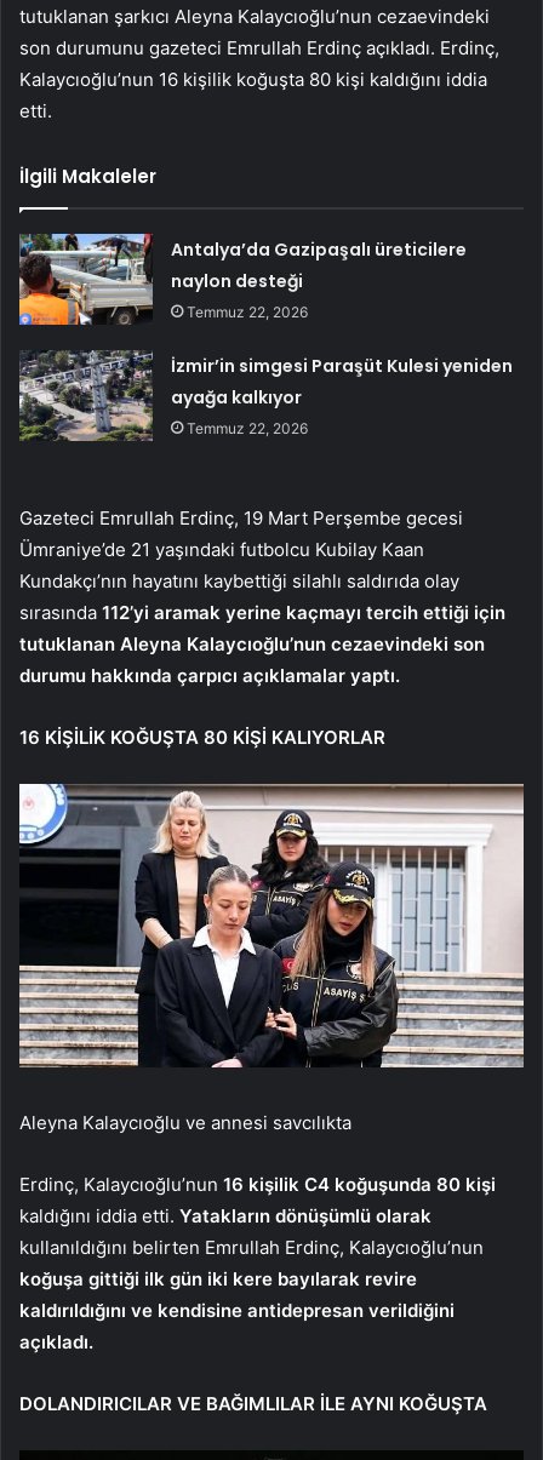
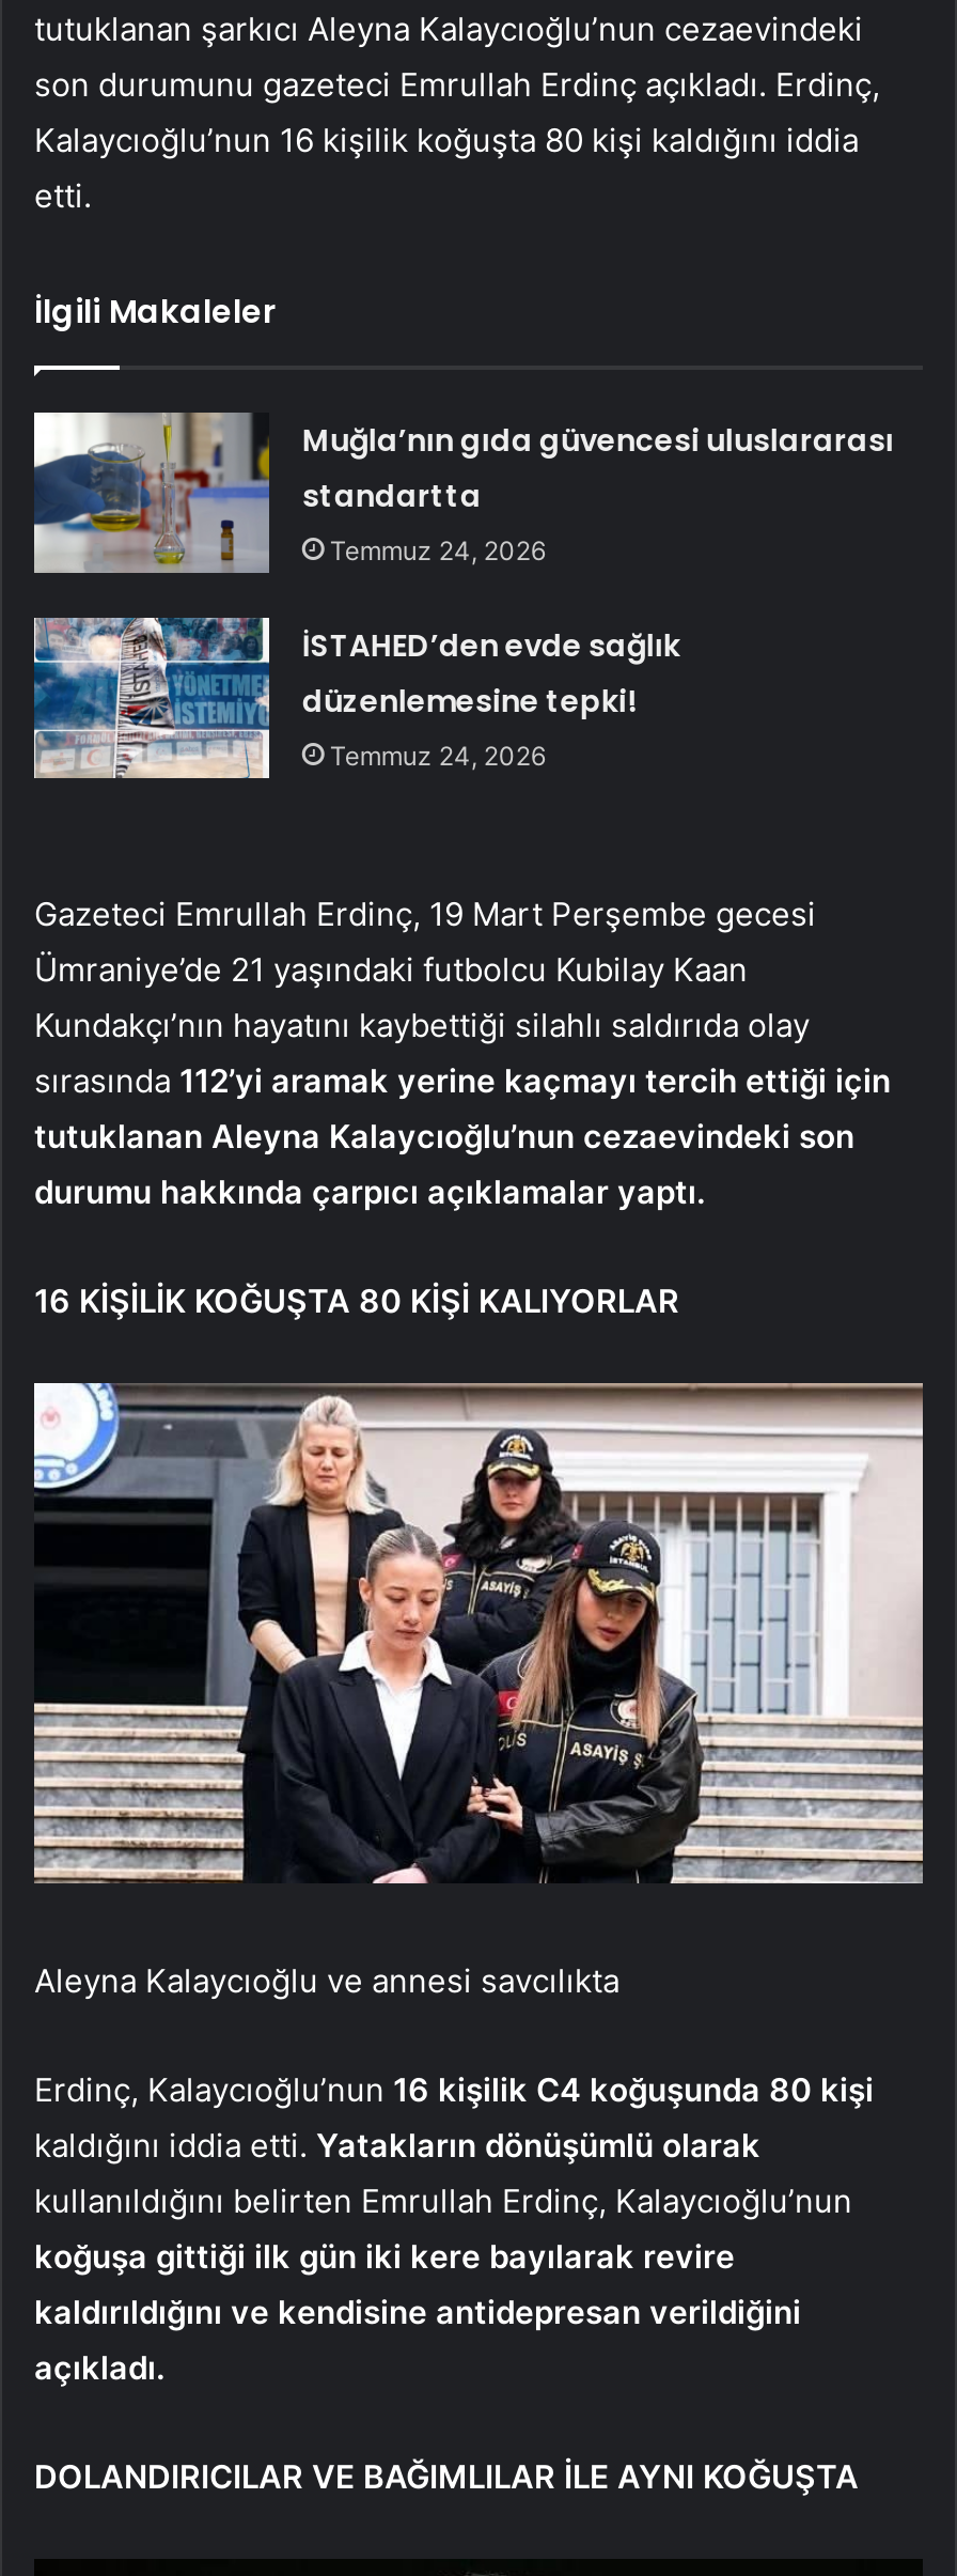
[18,233,467,326] [image] | Antalya’da Gazipaşalı üreticilere | naylon desteği | Temmuz 22, 2026 -> [32,410,894,575] [image] | Muğla’nın gıda güvencesi uluslararası | standartta | Temmuz 24, 2026
[18,350,513,441] [image] | İzmir’in simgesi Paraşüt Kulesi yeniden | ayağa kalkıyor | Temmuz 22, 2026 -> [32,616,680,780] [image] | İSTAHED’den evde sağlık | düzenlemesine tepki! | Temmuz 24, 2026

